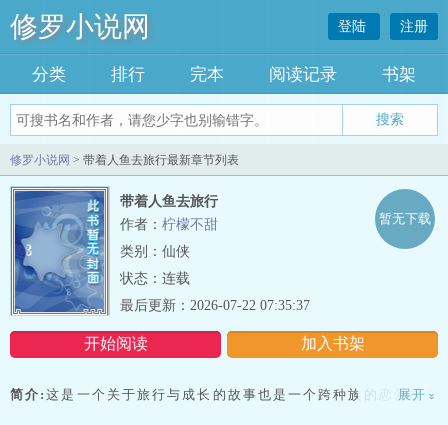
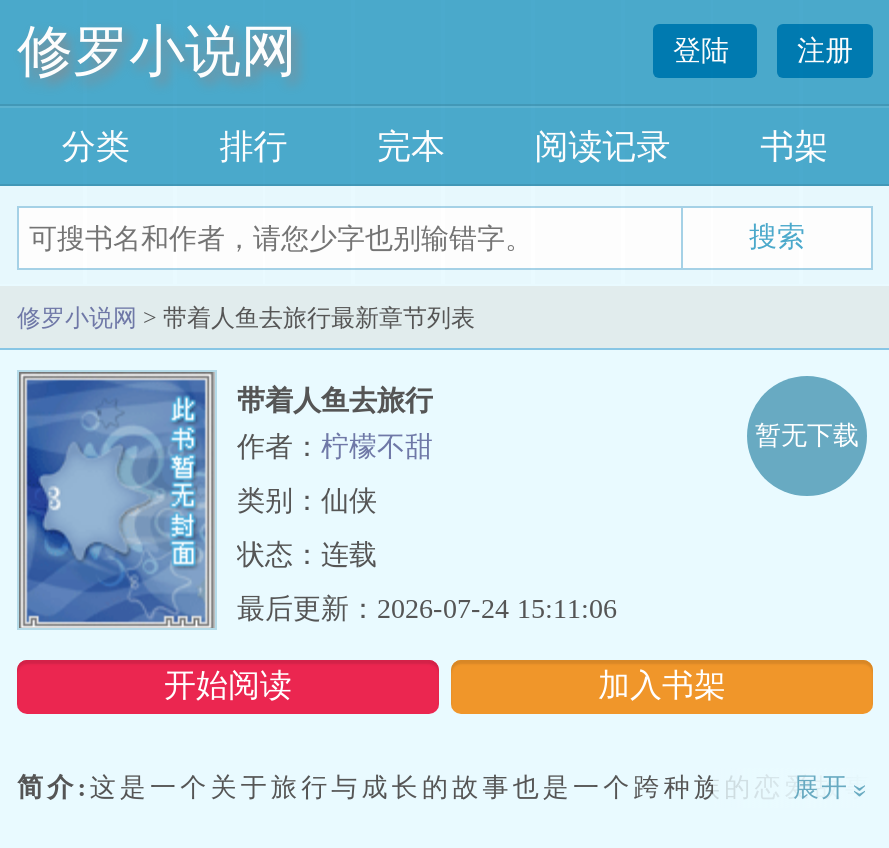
[120,298,310,313] 最后更新：2026-07-22 07:35:37 -> [237,594,617,624] 最后更新：2026-07-24 15:11:06

